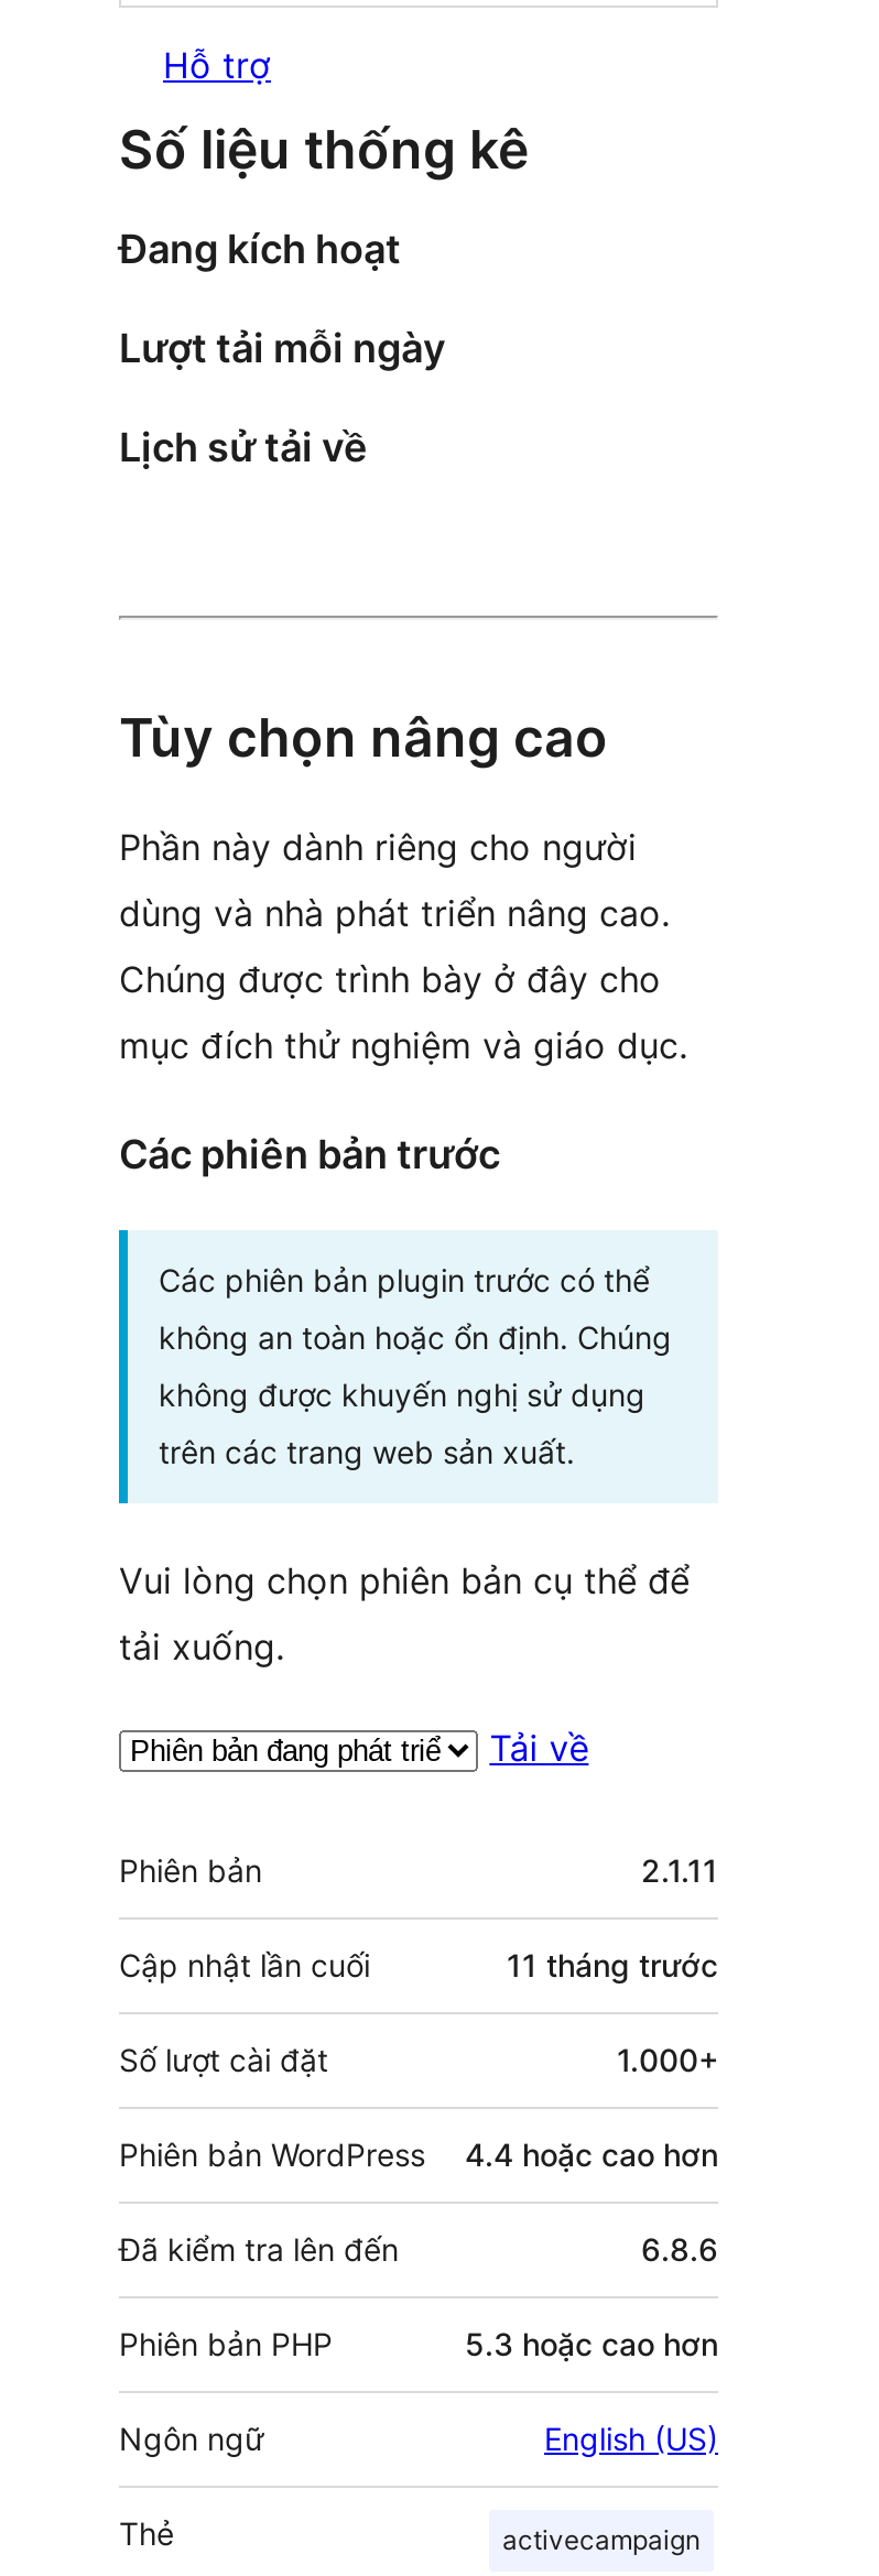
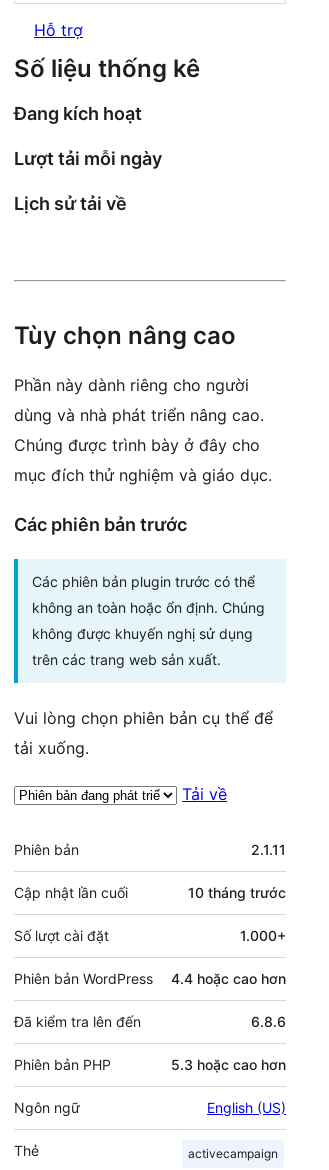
[507,1945,718,1982] 11 tháng trước -> [188,883,286,900] 10 tháng trước

